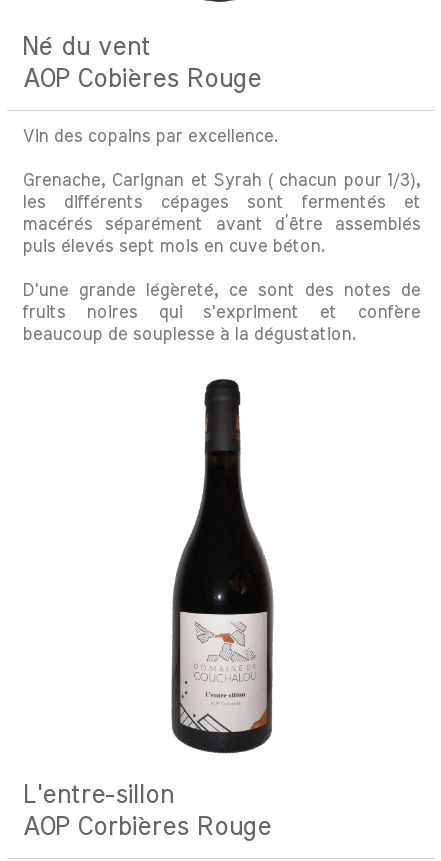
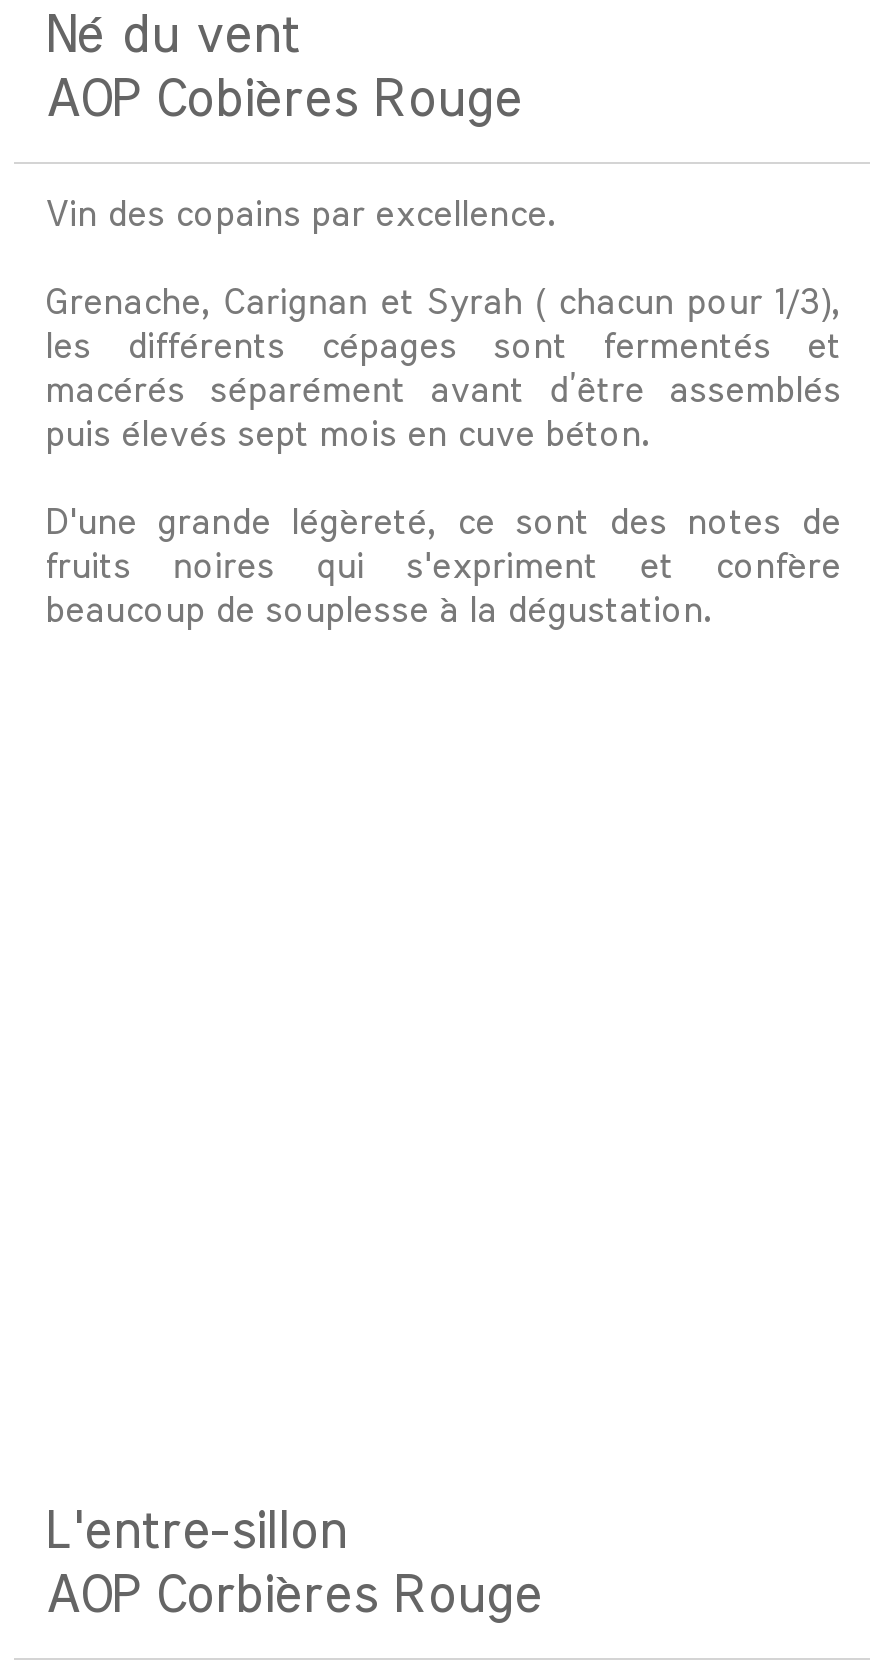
[171,378,274,754] [image] -> none

